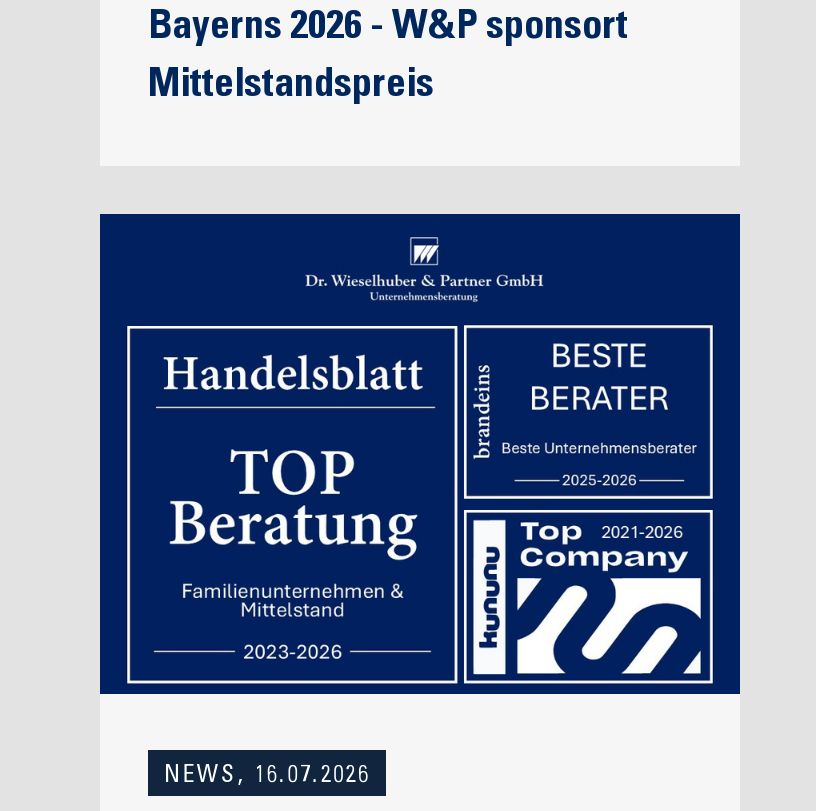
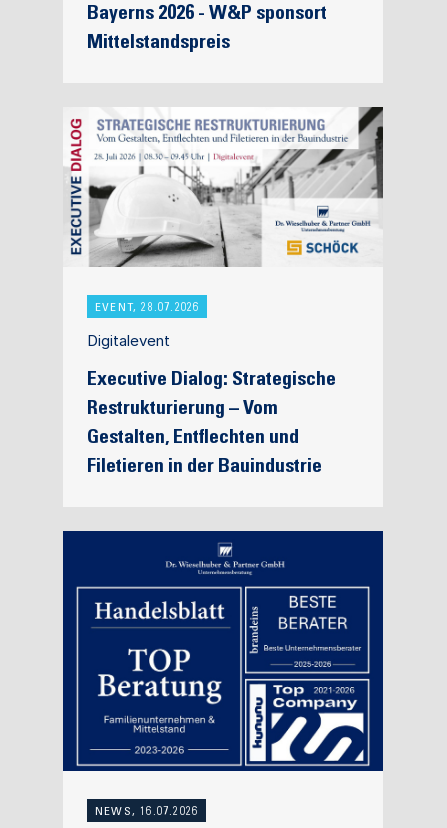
none -> [69,107,383,478] [image] | EVENT, 28.07.2026 | Digitalevent | Executive Dialog: Strategische | Restrukturierung – Vom | Gestalten, Entflechten und | Filetieren in der Bauindustrie

